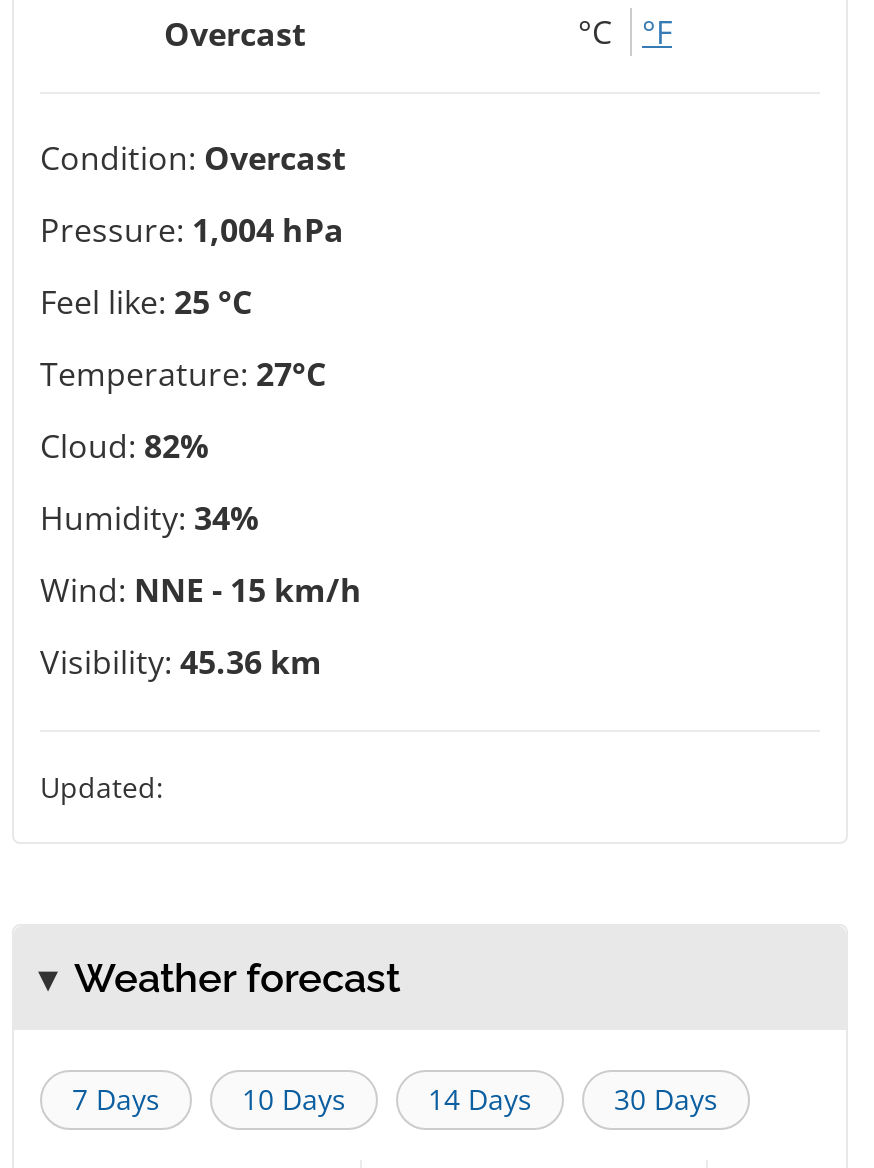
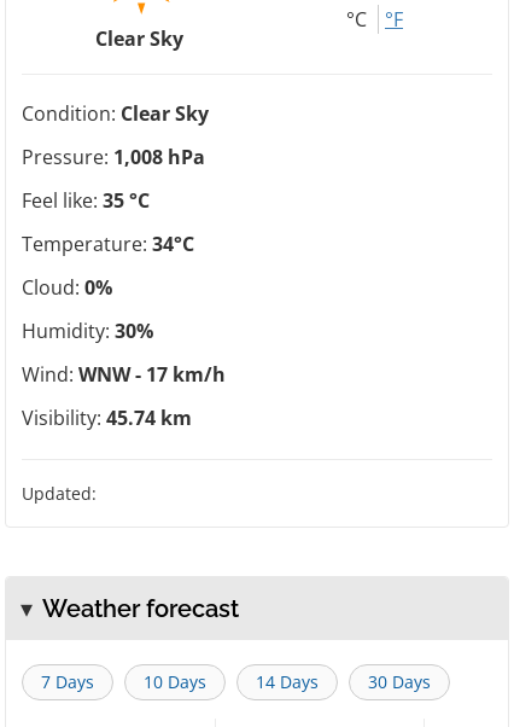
[164,11,306,55] Overcast -> [95,25,183,52] Clear Sky
[40,135,346,179] Condition: Overcast -> [22,100,209,126] Condition: Clear Sky
[40,207,344,251] Pressure: 1,004 hPa -> [22,143,205,170] Pressure: 1,008 hPa
[40,279,252,323] Feel like: 25 °C -> [22,187,150,213] Feel like: 35 °C
[40,351,326,395] Temperature: 27°C -> [22,230,194,257] Temperature: 34°C
[40,423,208,467] Cloud: 82% -> [22,274,112,300] Cloud: 0%
[40,495,258,539] Humidity: 34% -> [22,317,153,344] Humidity: 30%
[40,567,362,611] Wind: NNE - 15 km/h -> [22,361,226,387] Wind: WNW - 17 km/h
[40,639,322,683] Visibility: 45.36 km -> [22,404,192,431] Visibility: 45.74 km

